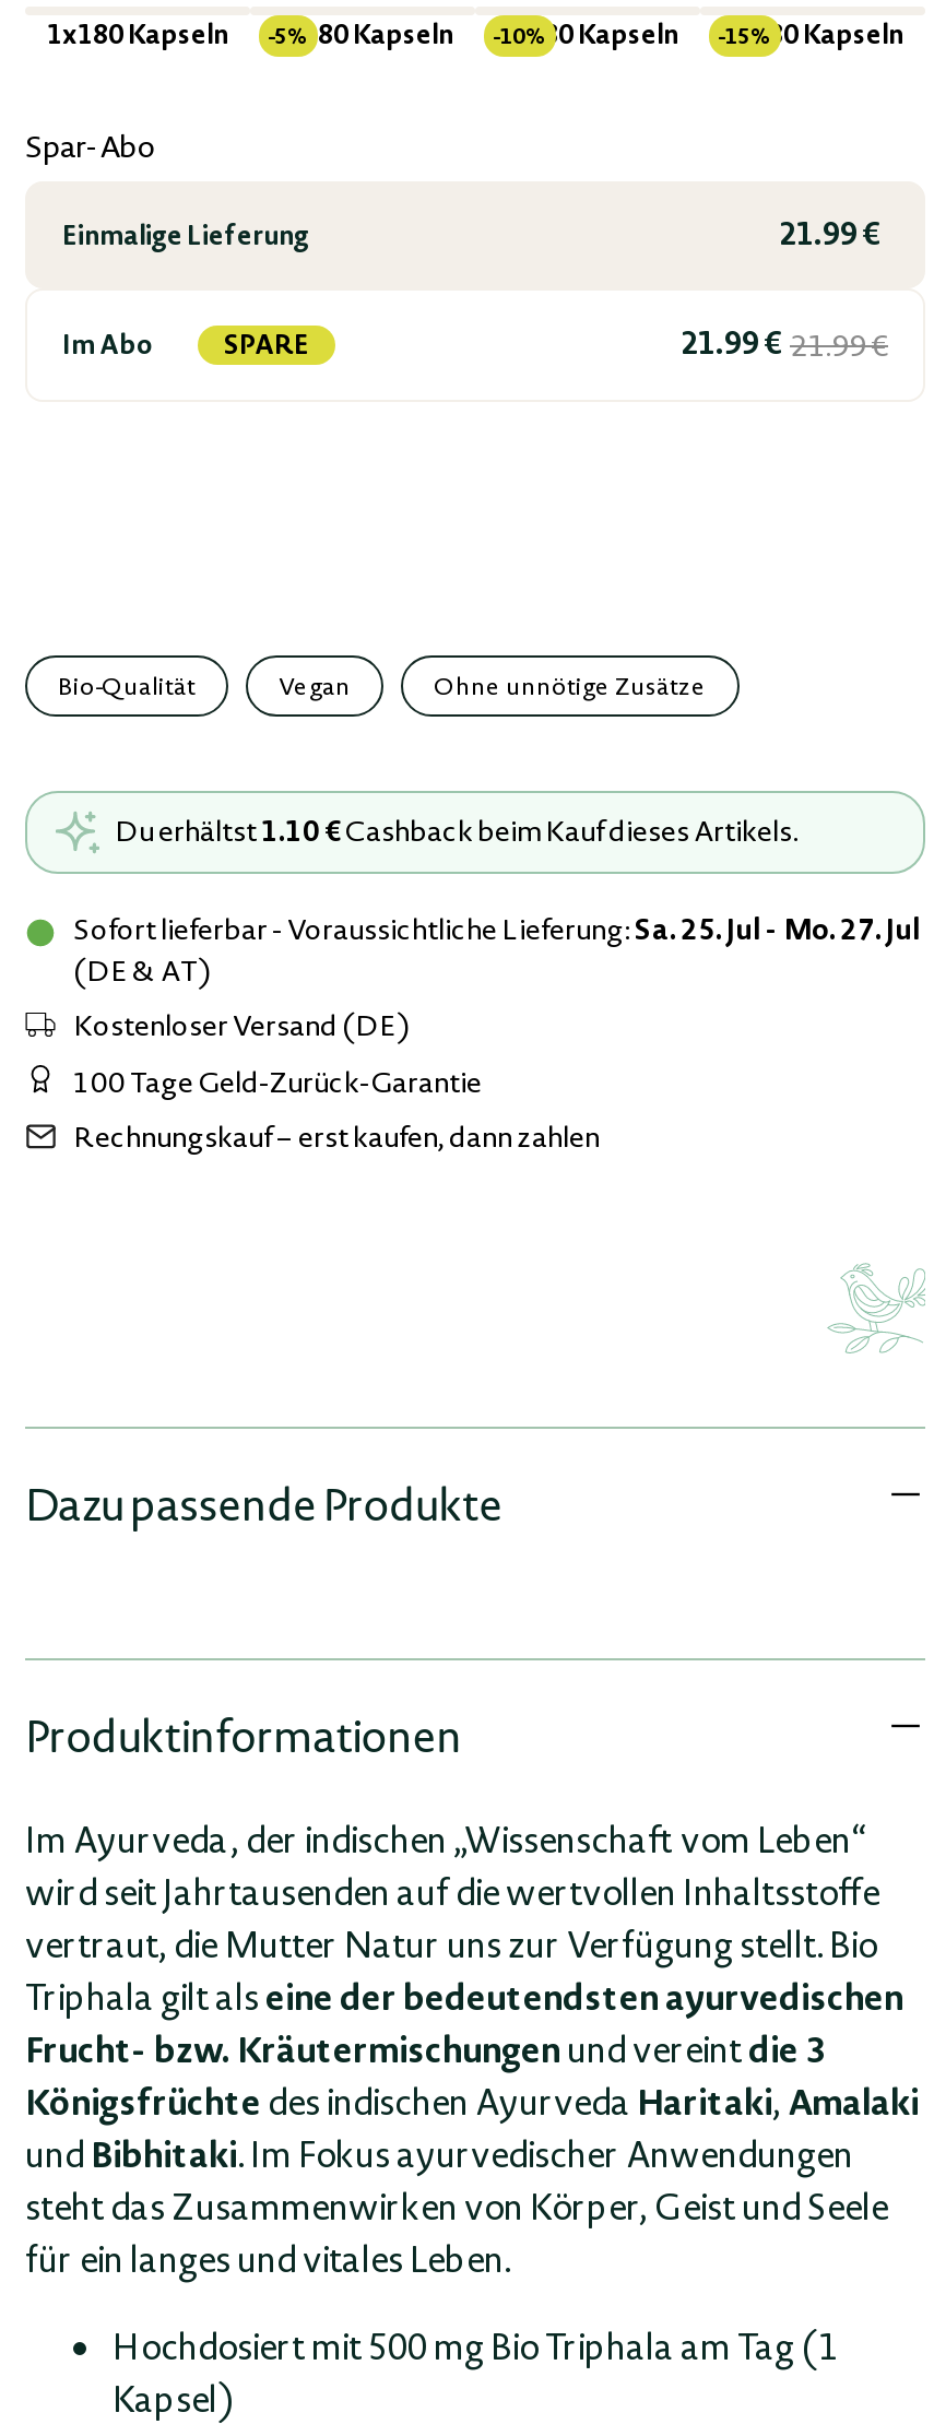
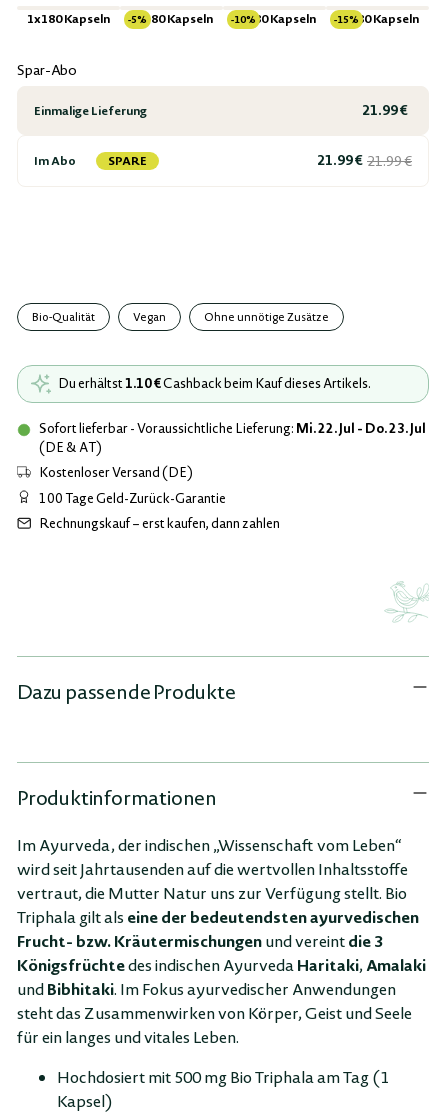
[73,908,921,947] Sofort lieferbar - Voraussichtliche Lieferung:Sa. 25. Jul - Mo. 27. Jul -> [39,418,426,436] Sofort lieferbar - Voraussichtliche Lieferung:Mi. 22. Jul - Do. 23. Jul

